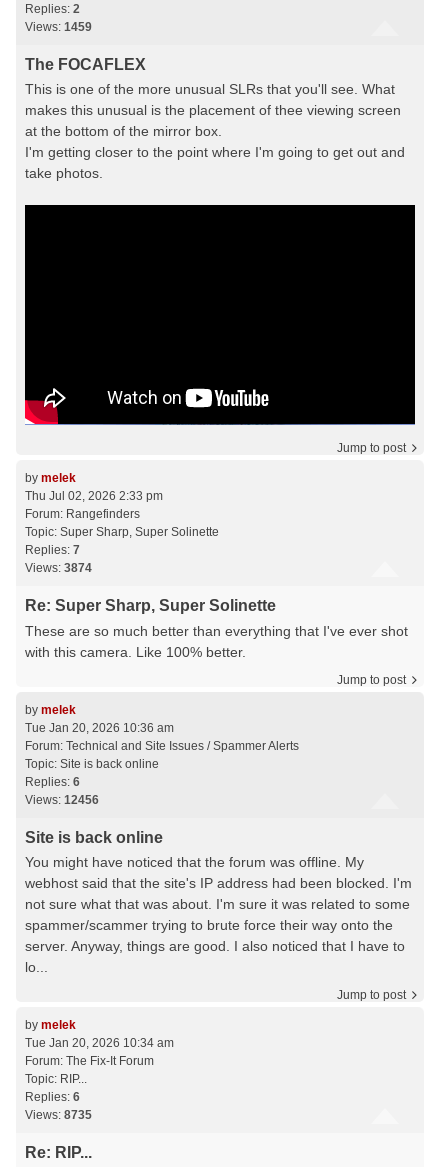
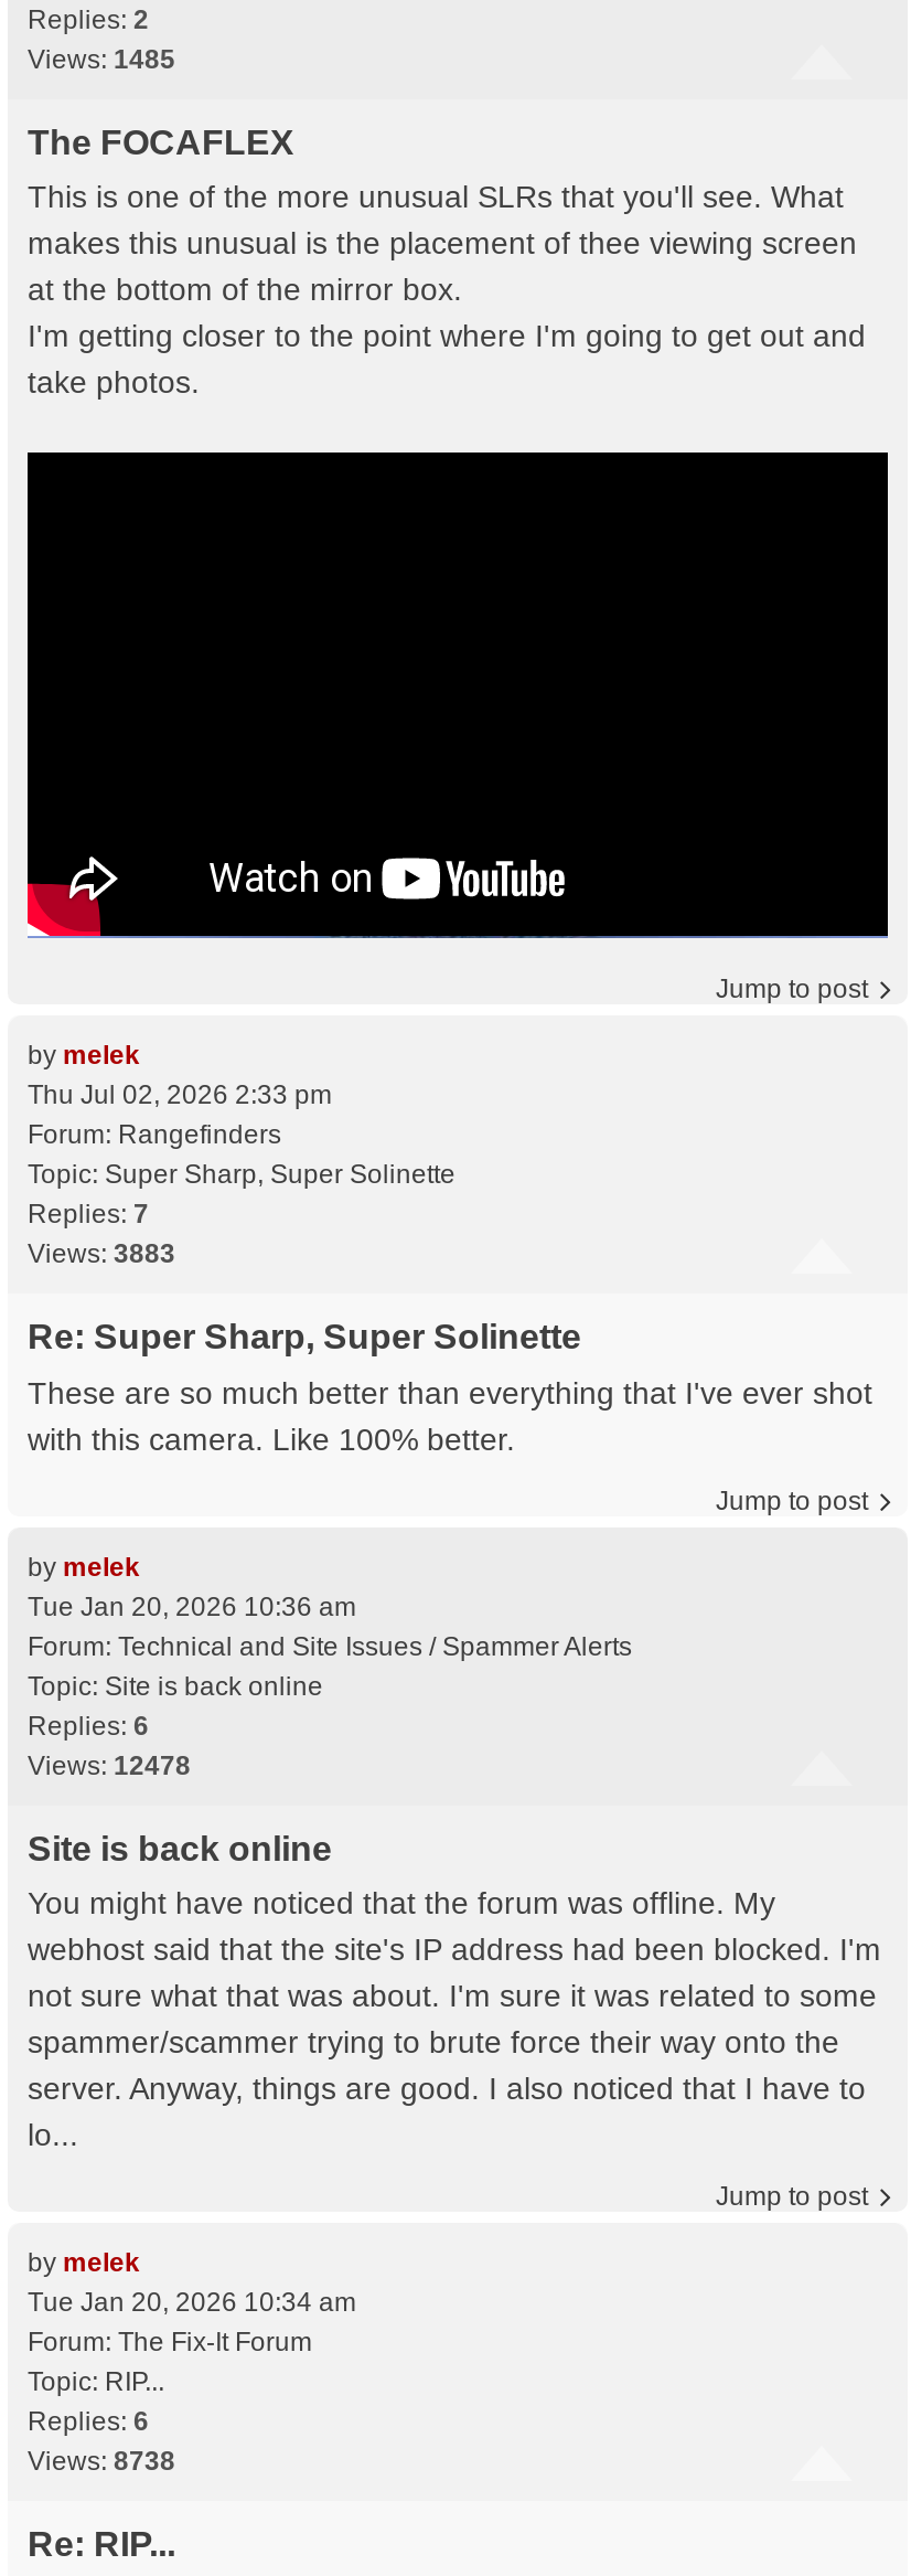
[25,20,92,34] Views: 1459 -> [28,43,175,74] Views: 1485
[25,561,92,575] Views: 3874 -> [28,1238,175,1269] Views: 3883
[25,793,99,807] Views: 12456 -> [28,1750,191,1781] Views: 12478
[25,1108,92,1122] Views: 8735 -> [28,2447,175,2478] Views: 8738

